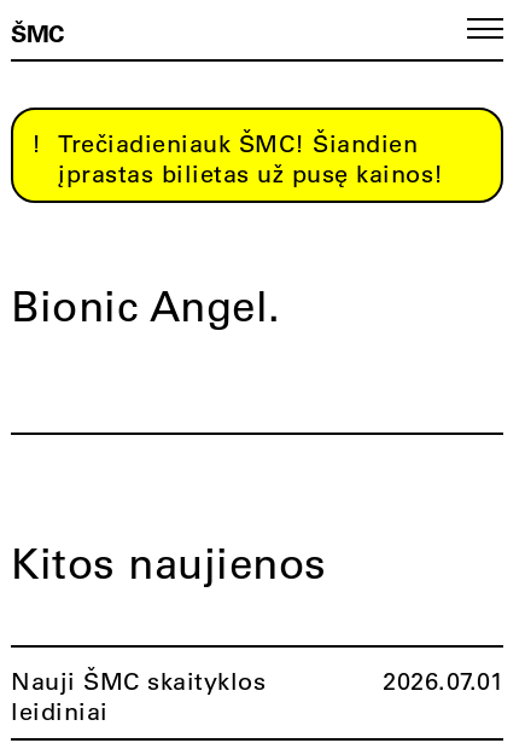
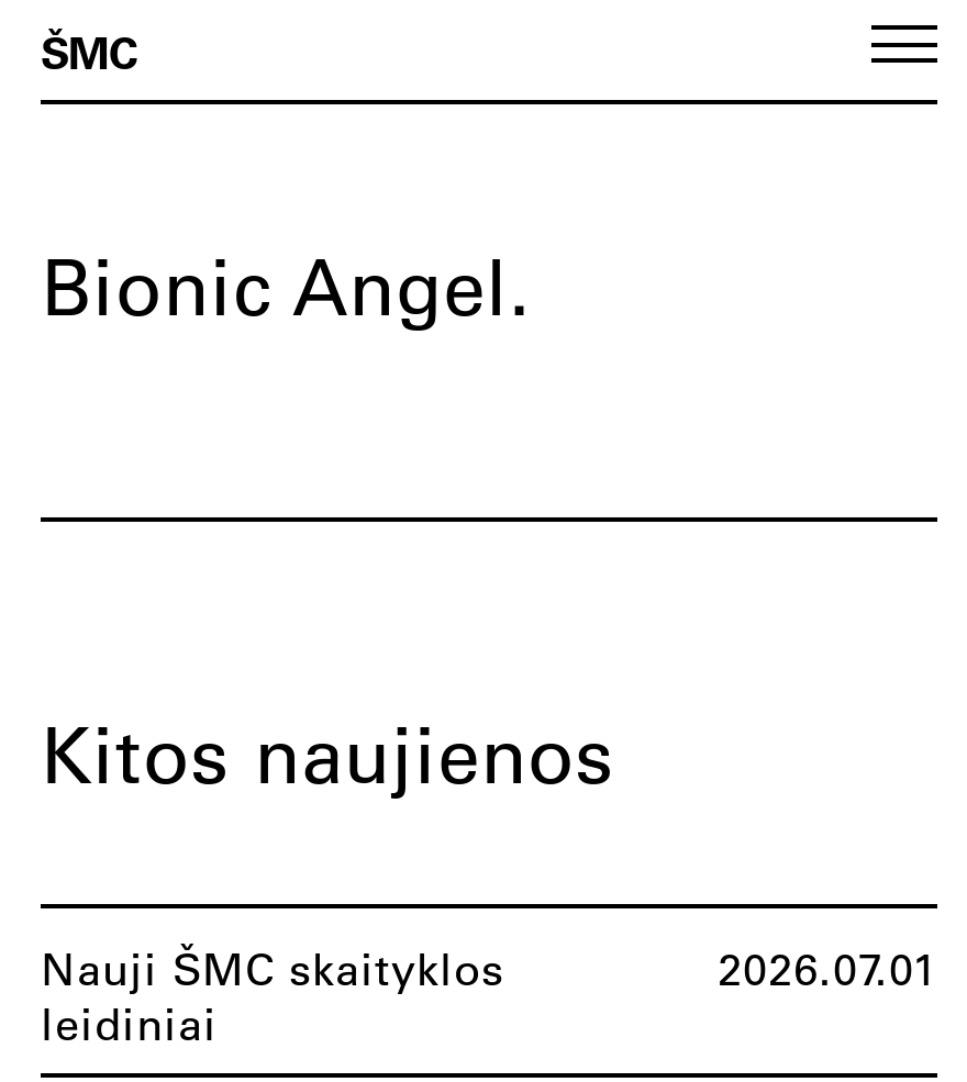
[58,128,444,188] Trečiadieniauk ŠMC! Šiandien | įprastas bilietas už pusę kainos! -> none

